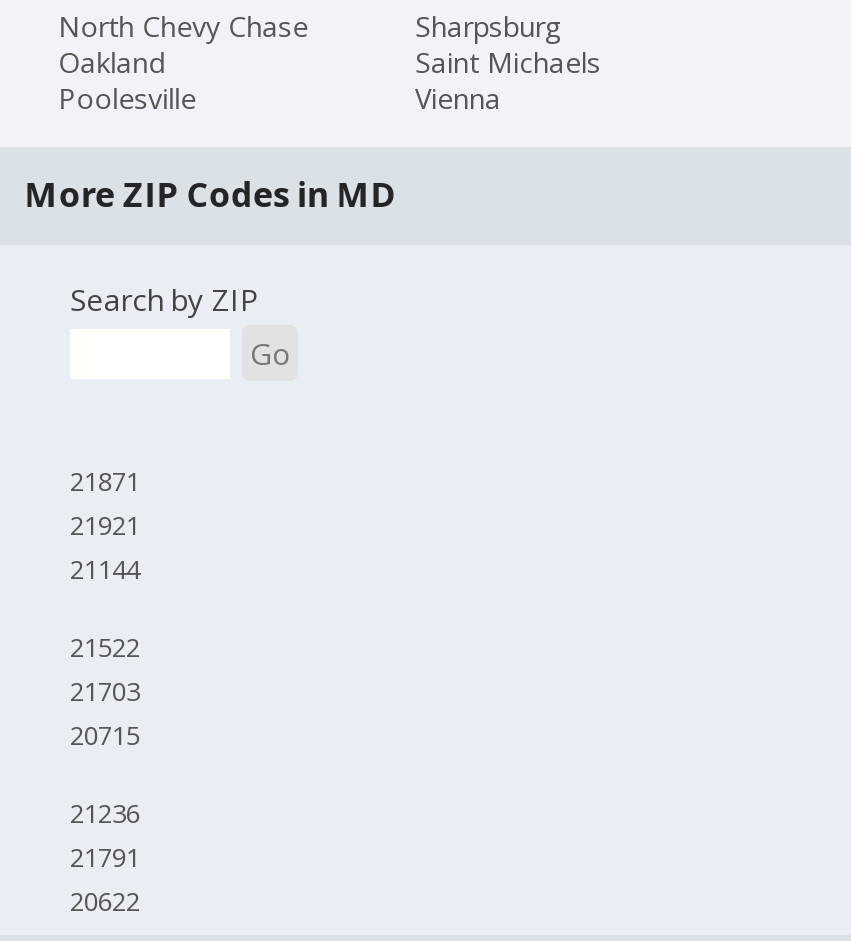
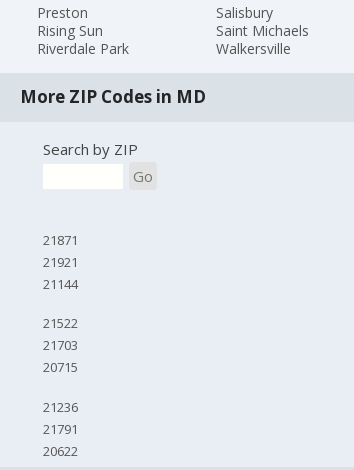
[58,6,308,116] North Chevy Chase | Oakland | Poolesville -> [37,3,129,58] Preston | Rising Sun | Riverdale Park
[415,6,561,44] Sharpsburg -> [215,3,272,22] Salisbury
[415,78,501,116] Vienna -> [215,39,290,58] Walkersville

